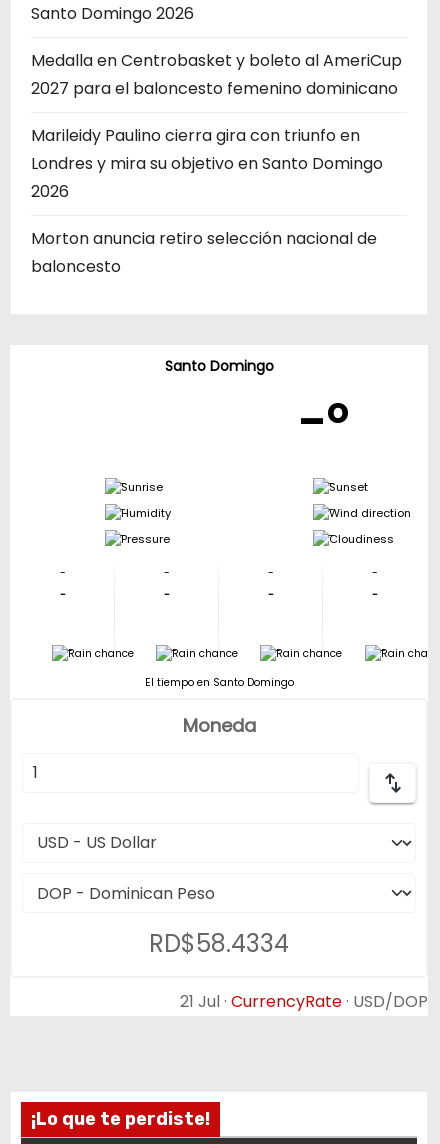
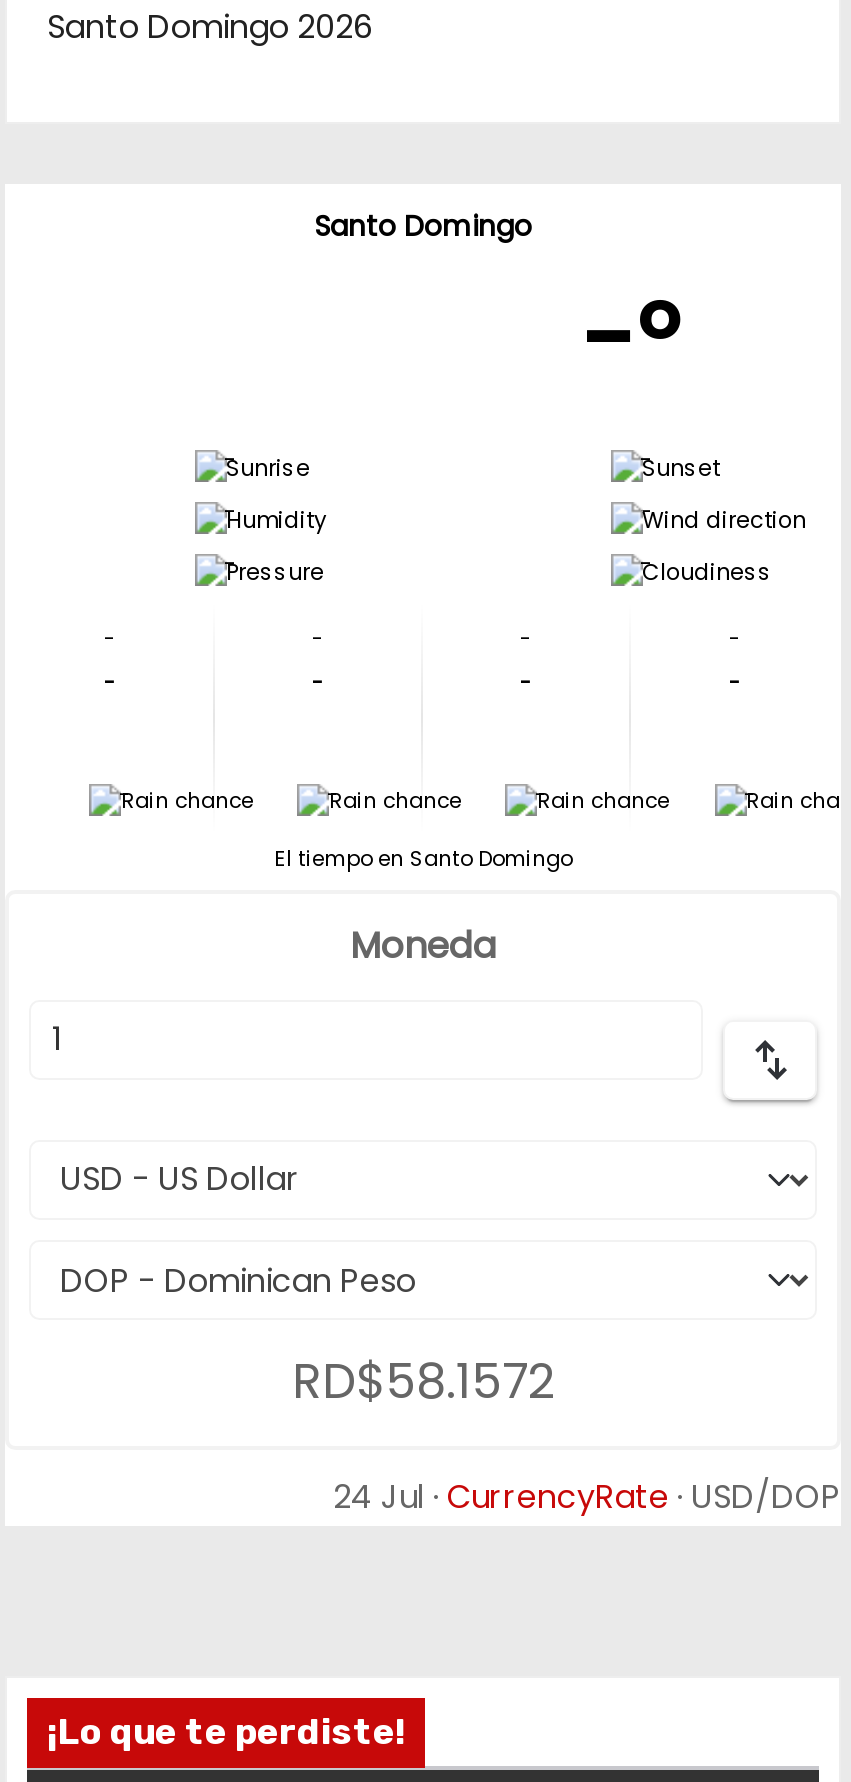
[31,49,402,278] Medalla en Centrobasket y boleto al AmeriCup | 2027 para el baloncesto femenino dominicano | Marileidy Paulino cierra gira con triunfo en | Londres y mira su objetivo en Santo Domingo | 2026 | Morton anuncia retiro selección nacional de | baloncesto -> none
[149,927,289,960] RD$58.4334 -> [292,1349,554,1415] RD$58.1572
[180,990,428,1013] 21 Jul · CurrencyRate · USD/DOP -> [333,1473,841,1519] 24 Jul · CurrencyRate · USD/DOP

